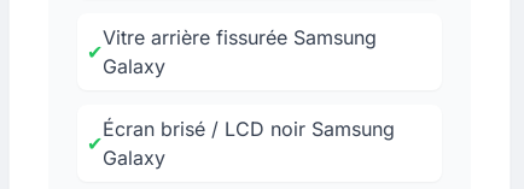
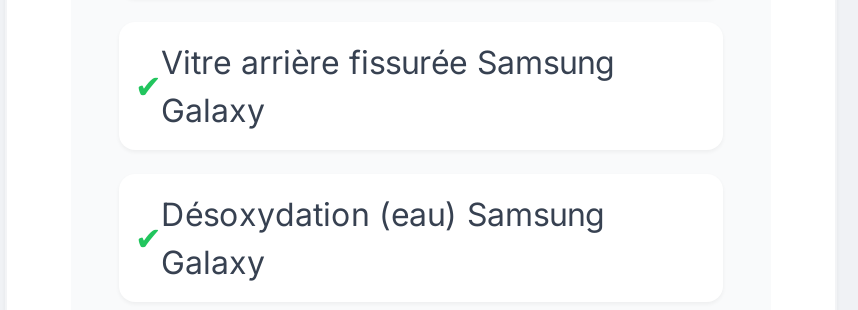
[103,117,395,141] Écran brisé / LCD noir Samsung -> [161,194,605,234] Désoxydation (eau) Samsung

